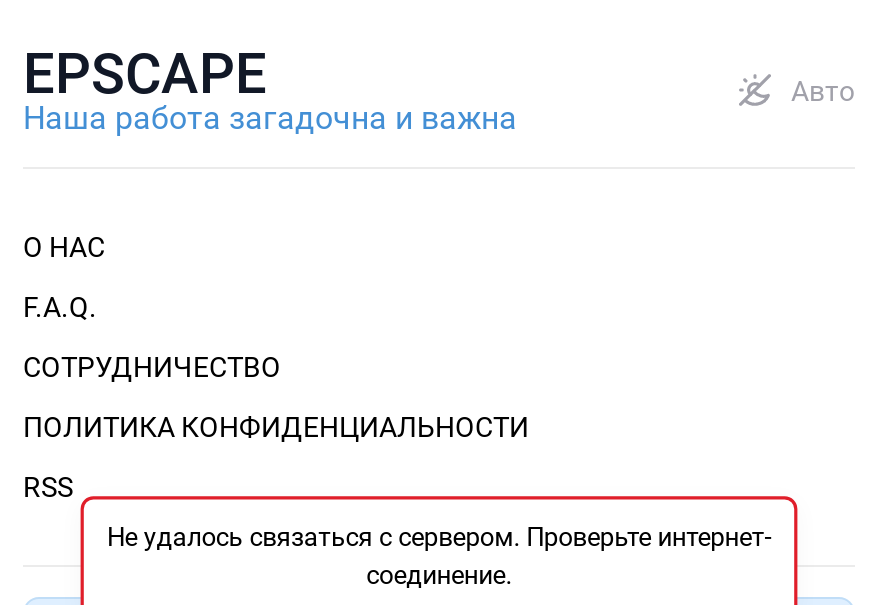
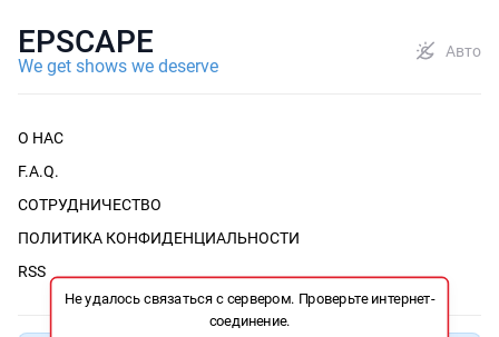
[23,99,517,137] Наша работа загадочна и важна -> [18,56,218,77] We get shows we deserve

